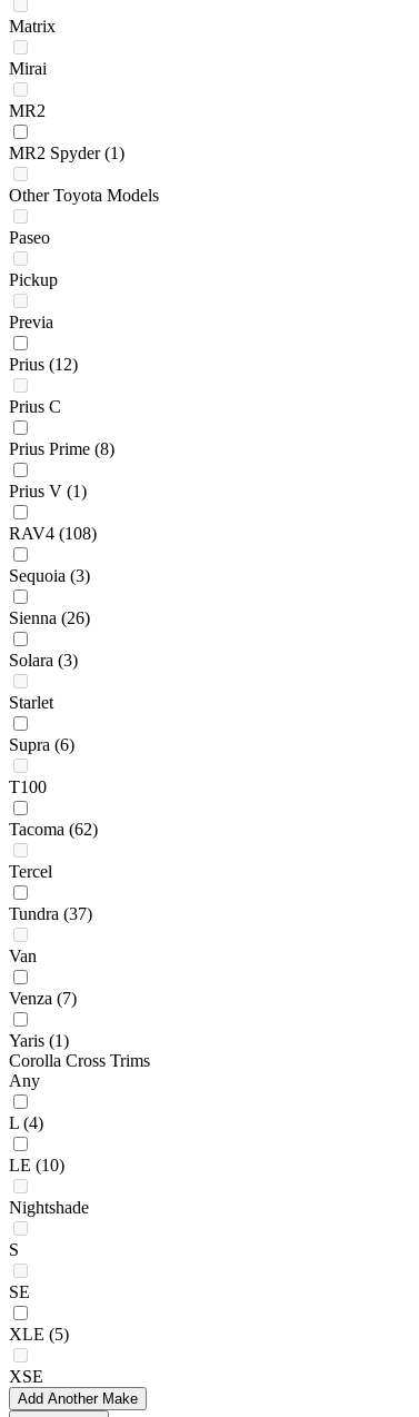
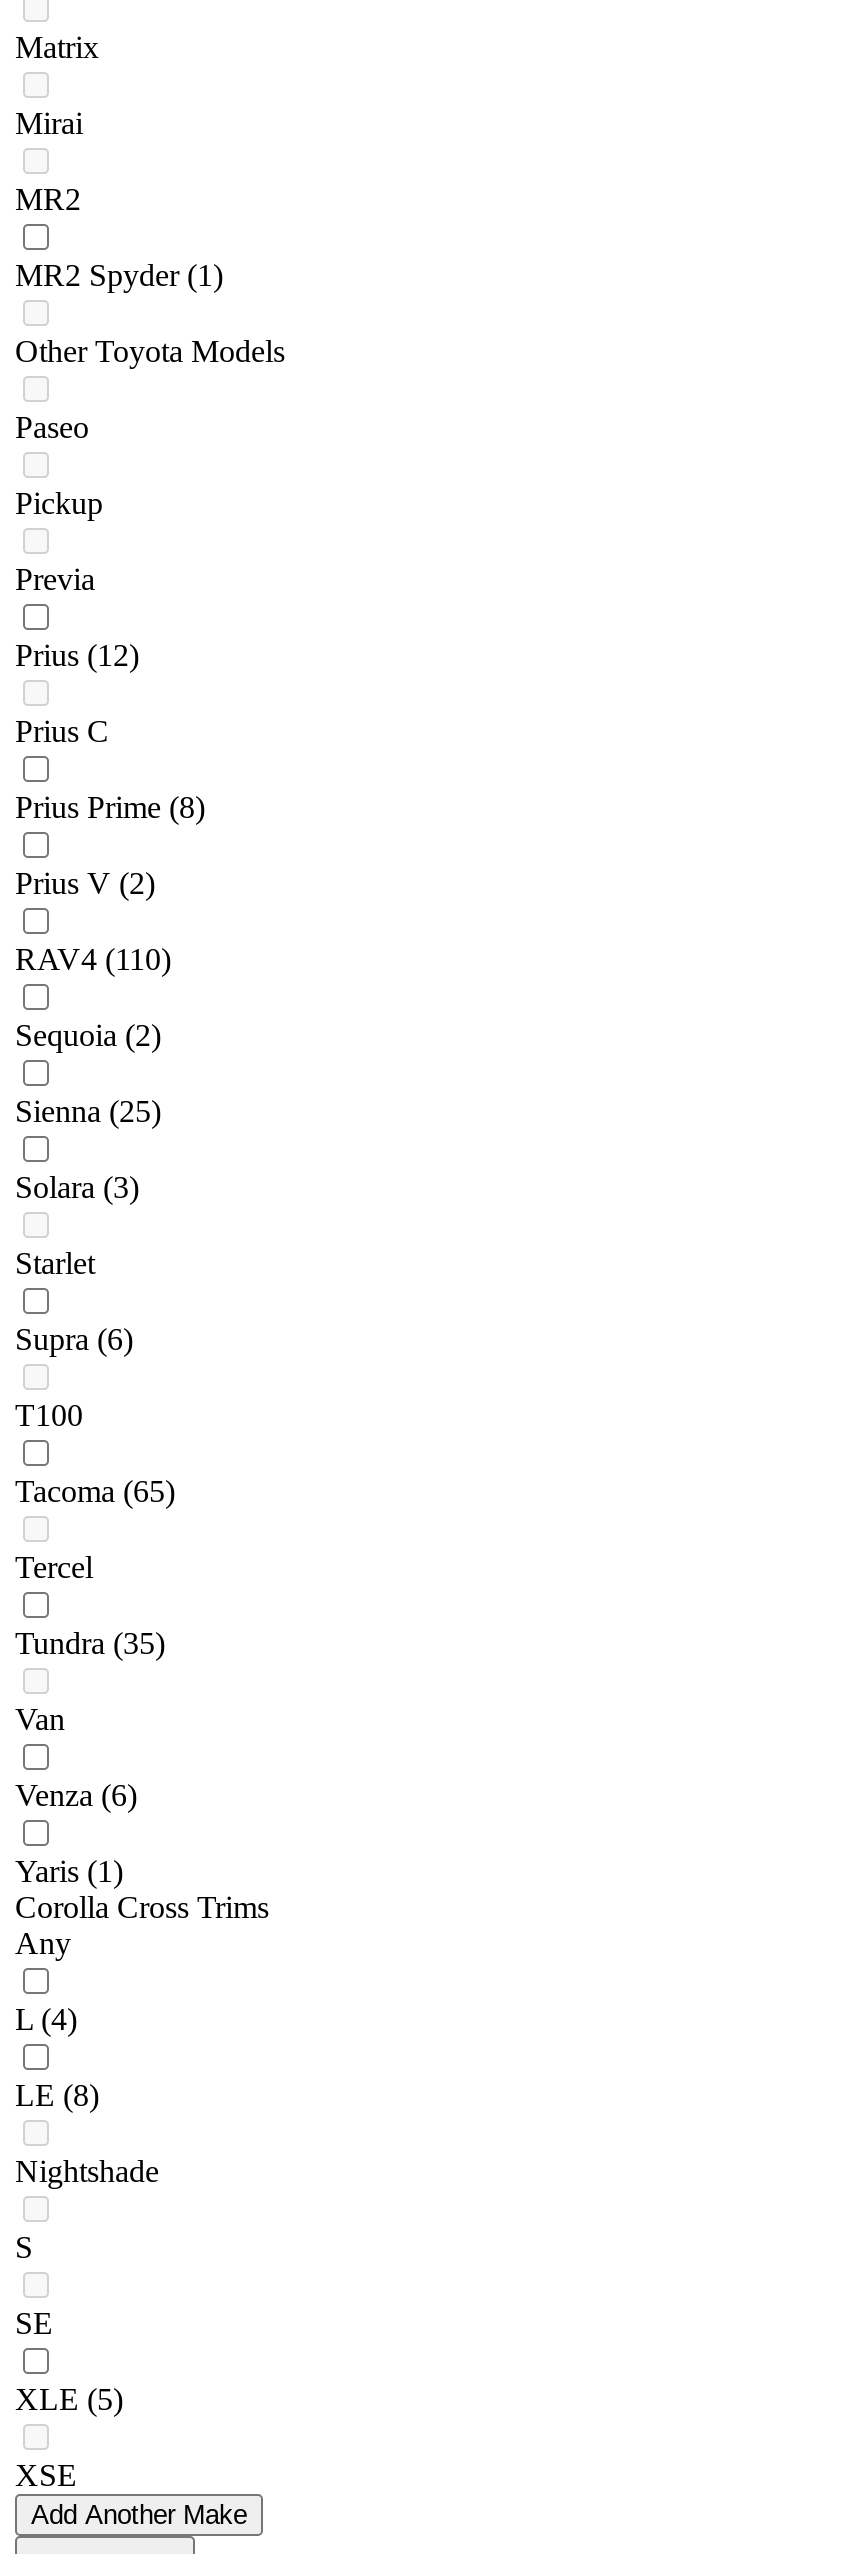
[9,482,87,501] Prius V (1) -> [15,867,155,901] Prius V (2)
[9,524,97,543] RAV4 (108) -> [15,943,171,977] RAV4 (110)
[9,567,90,585] Sequoia (3) -> [15,1019,161,1053] Sequoia (2)
[9,609,90,628] Sienna (26) -> [15,1095,161,1129] Sienna (25)
[9,820,98,839] Tacoma (62) -> [15,1475,175,1509] Tacoma (65)
[9,905,92,924] Tundra (37) -> [15,1627,165,1661] Tundra (35)
[9,989,77,1008] Venza (7) -> [15,1779,137,1813] Venza (6)
[9,1156,64,1175] LE (10) -> [15,2079,99,2113] LE (8)

